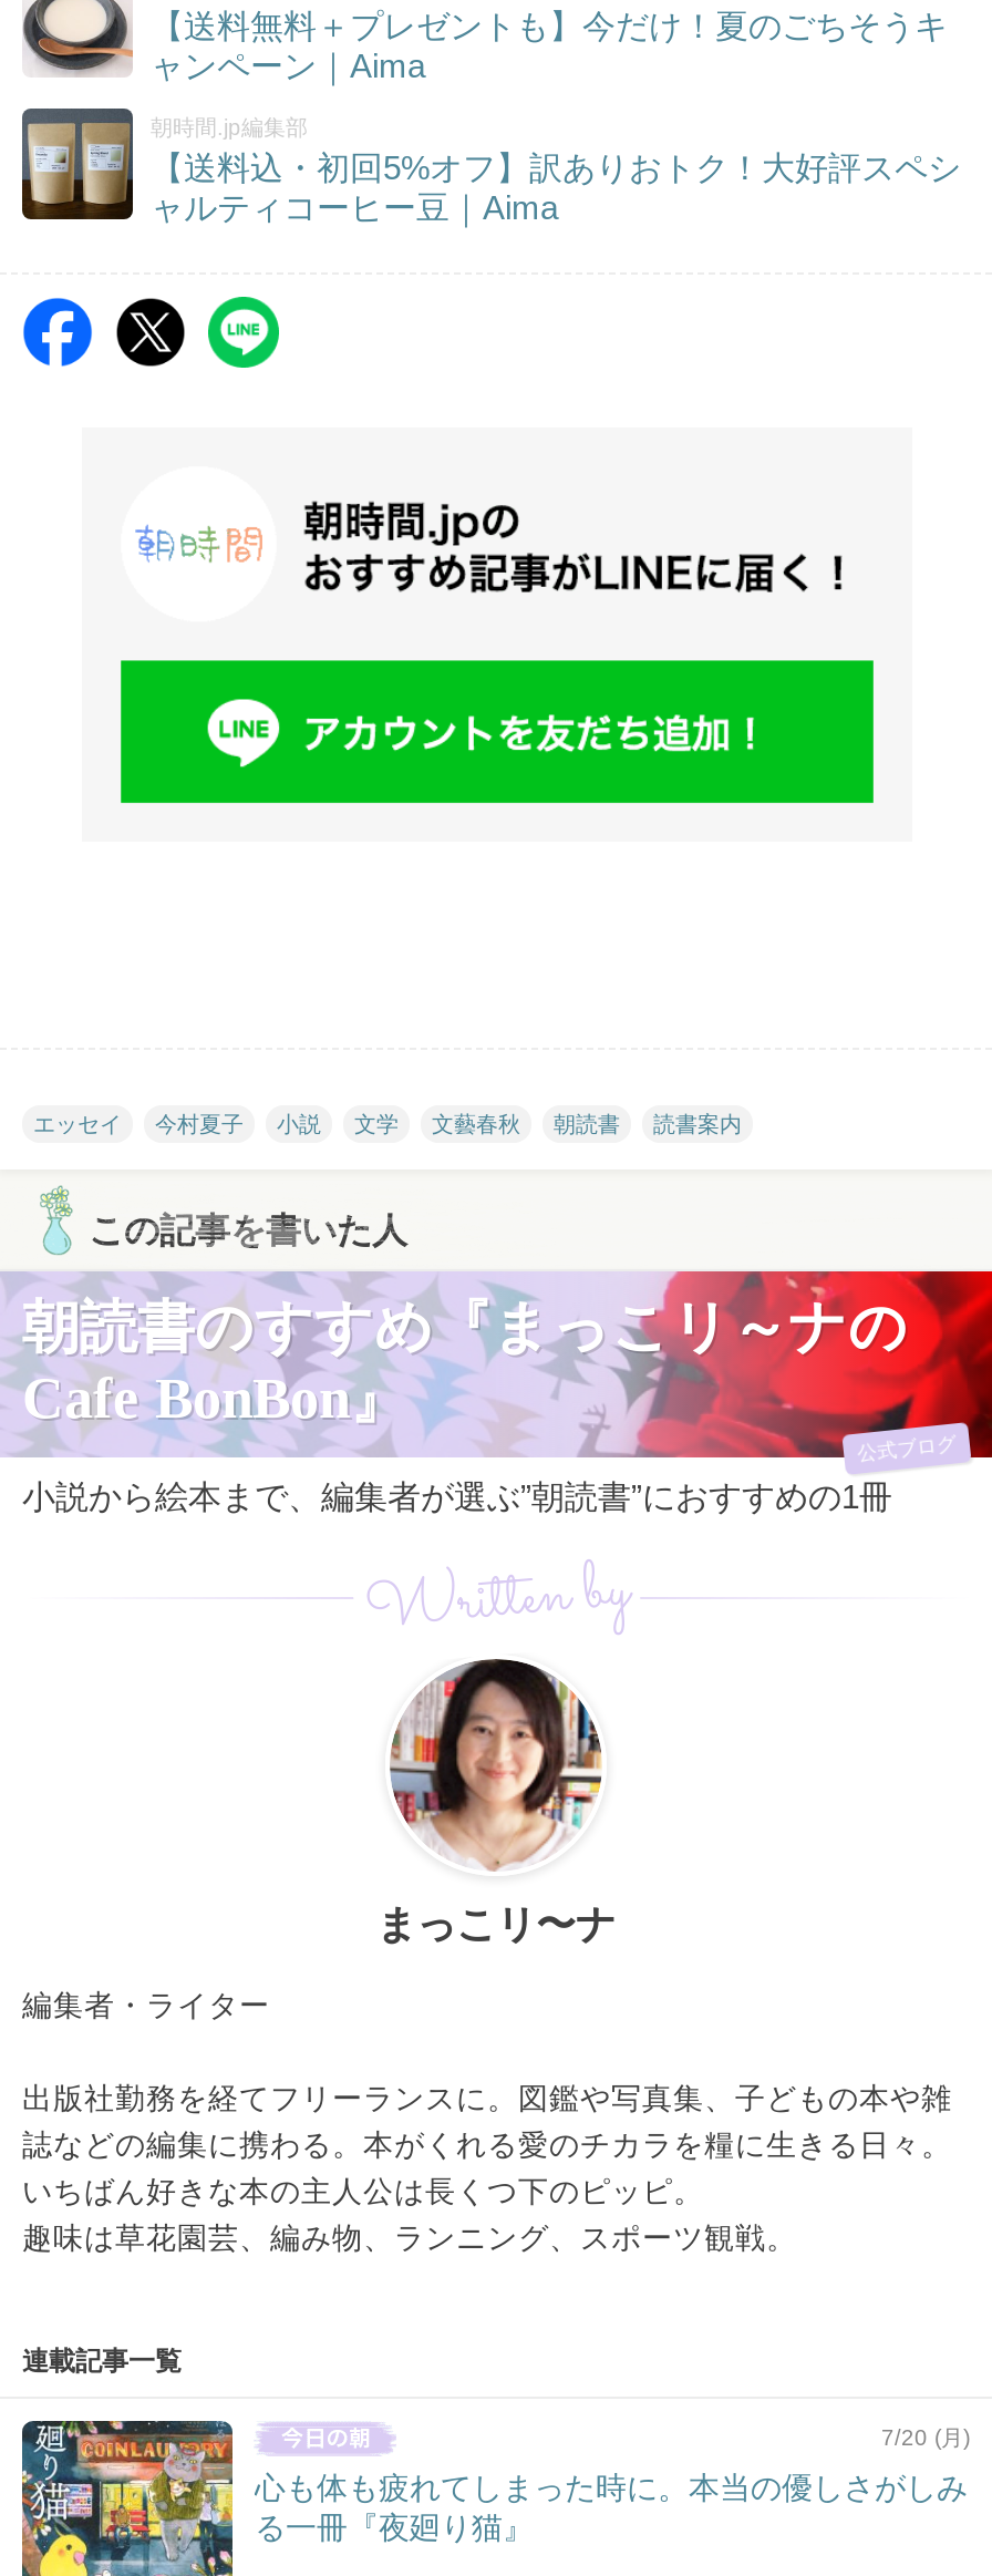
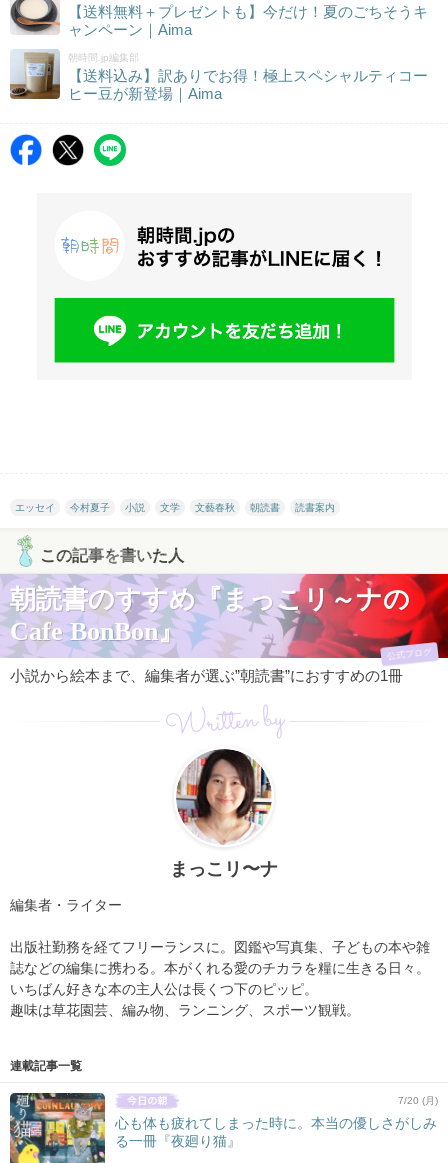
[20,106,961,225] [image] | 【送料込・初回5%オフ】訳ありおトク！大好評スペシ | ャルティコーヒー豆｜Aima -> [9,49,428,102] [image] | 【送料込み】訳ありでお得！極上スペシャルティコー | ヒー豆が新登場｜Aima

